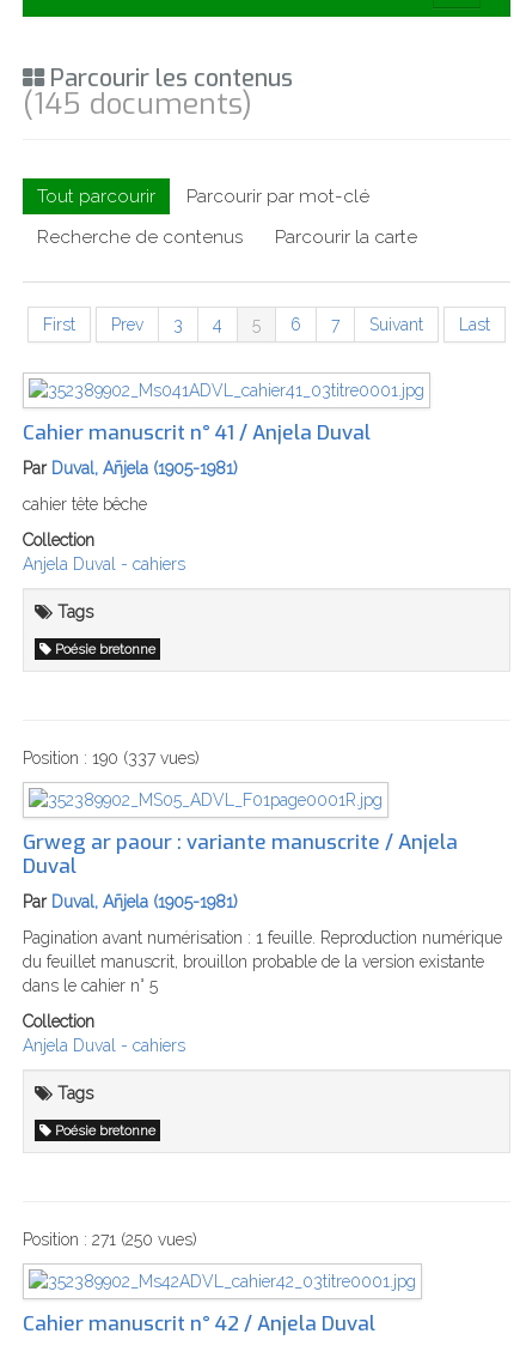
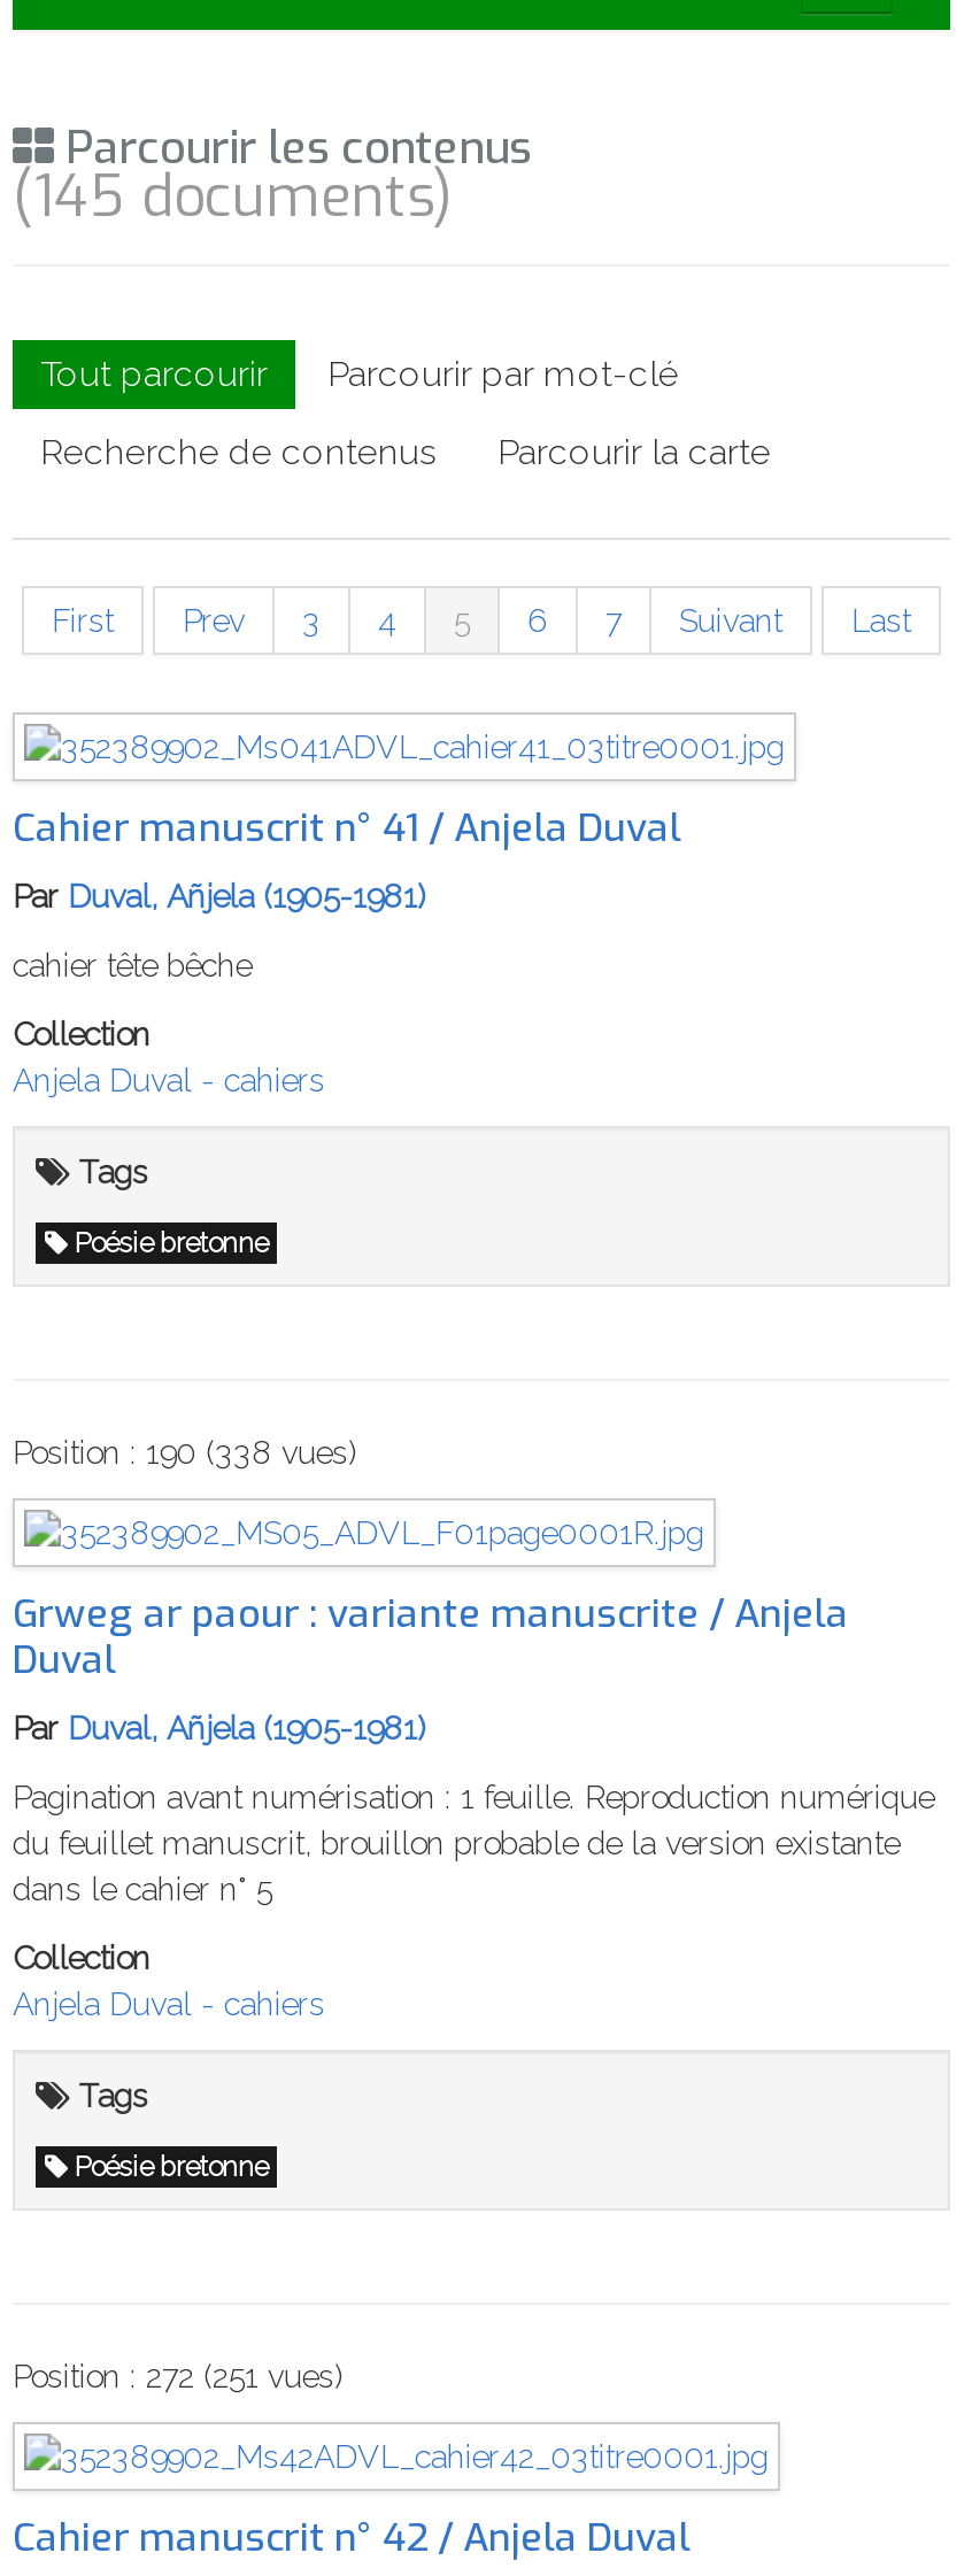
[23,749,200,768] Position : 190 (337 vues) -> [13,1435,357,1472] Position : 190 (338 vues)
[23,1230,197,1249] Position : 271 (250 vues) -> [13,2359,344,2395] Position : 272 (251 vues)

